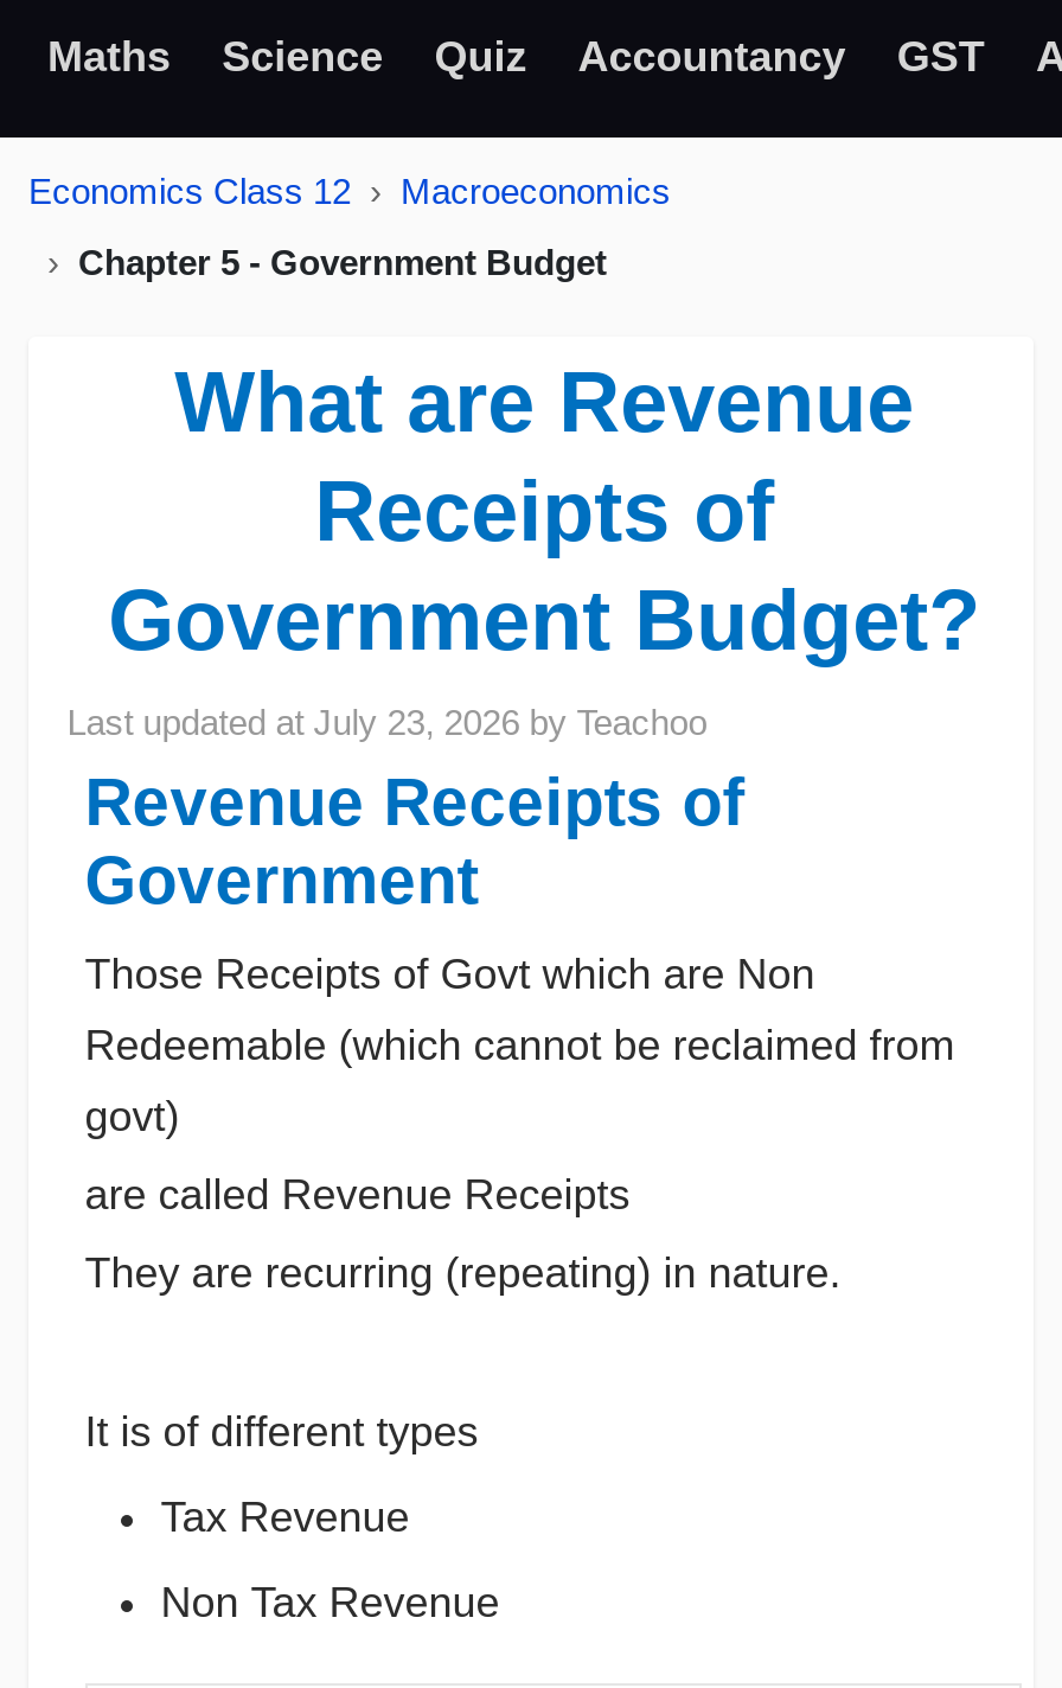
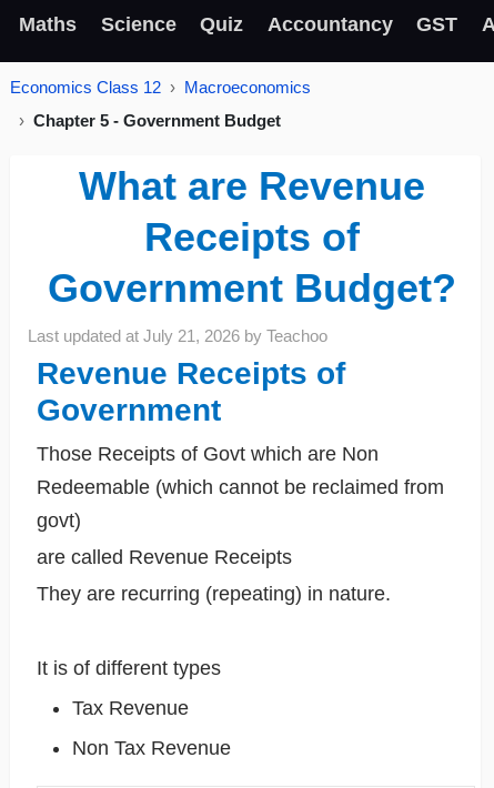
[67,702,707,742] Last updated at July 23, 2026 by Teachoo -> [28,326,328,345] Last updated at July 21, 2026 by Teachoo

